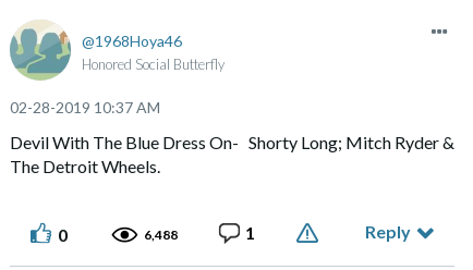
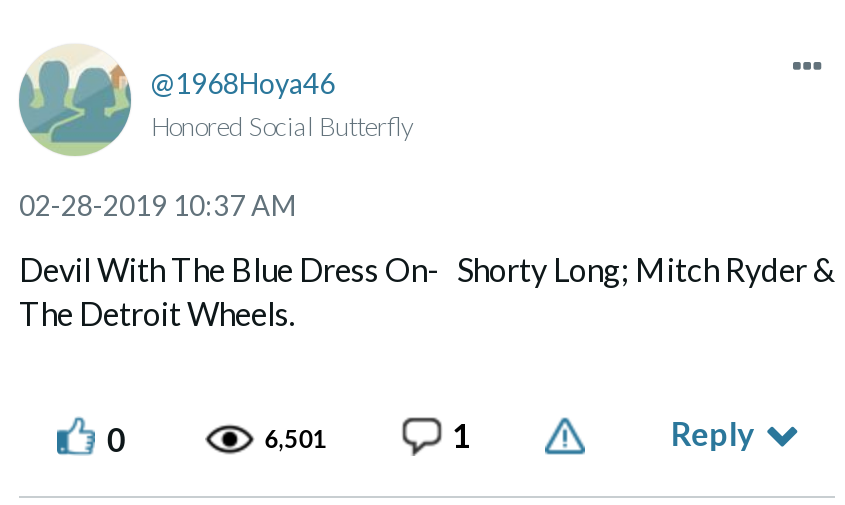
[144,226,177,242] 6,488 -> [264,423,326,453] 6,501

